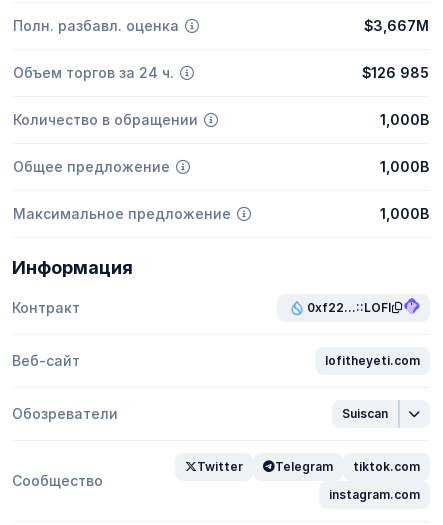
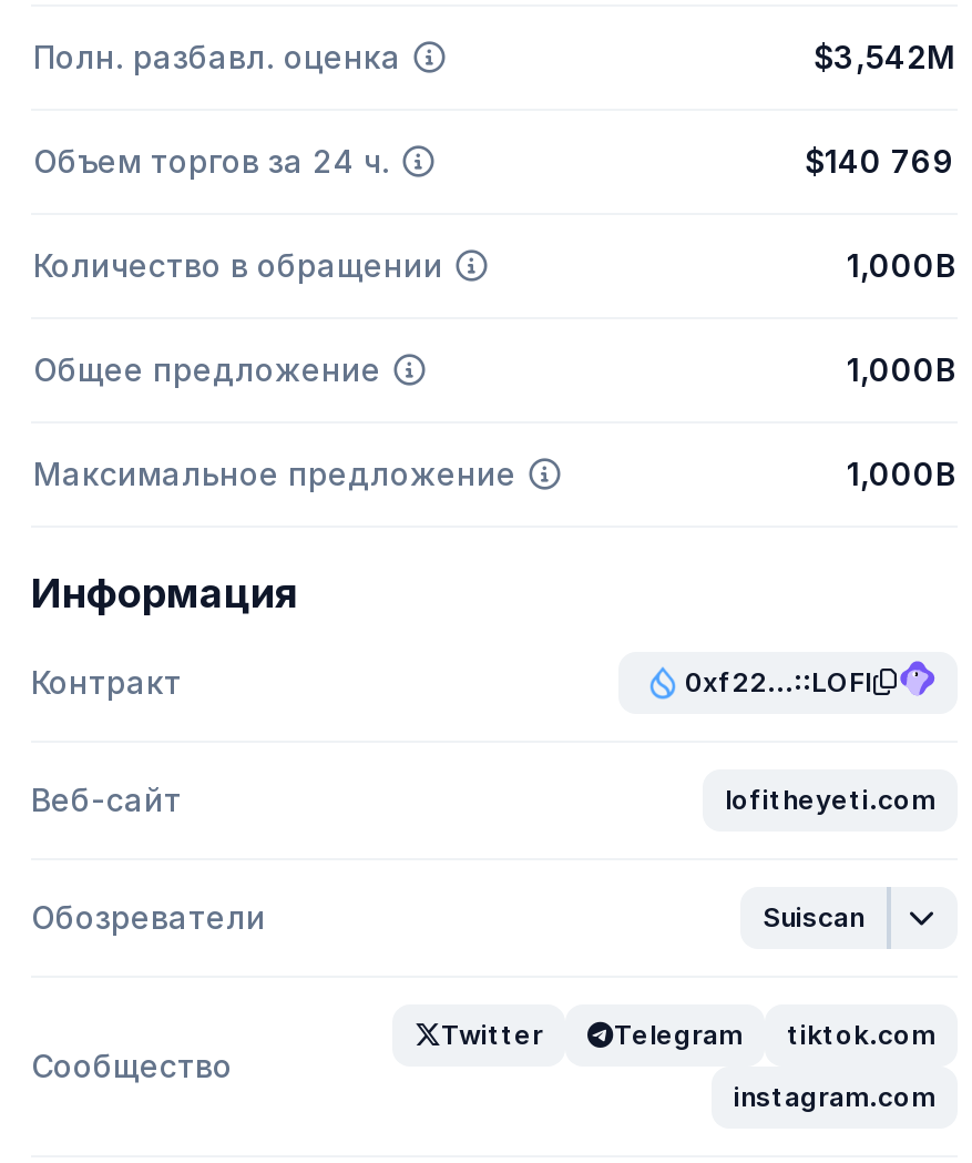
[364,17,429,34] $3,667M -> [814,38,955,75] $3,542M
[362,64,429,81] $126 985 -> [805,142,955,180] $140 769

